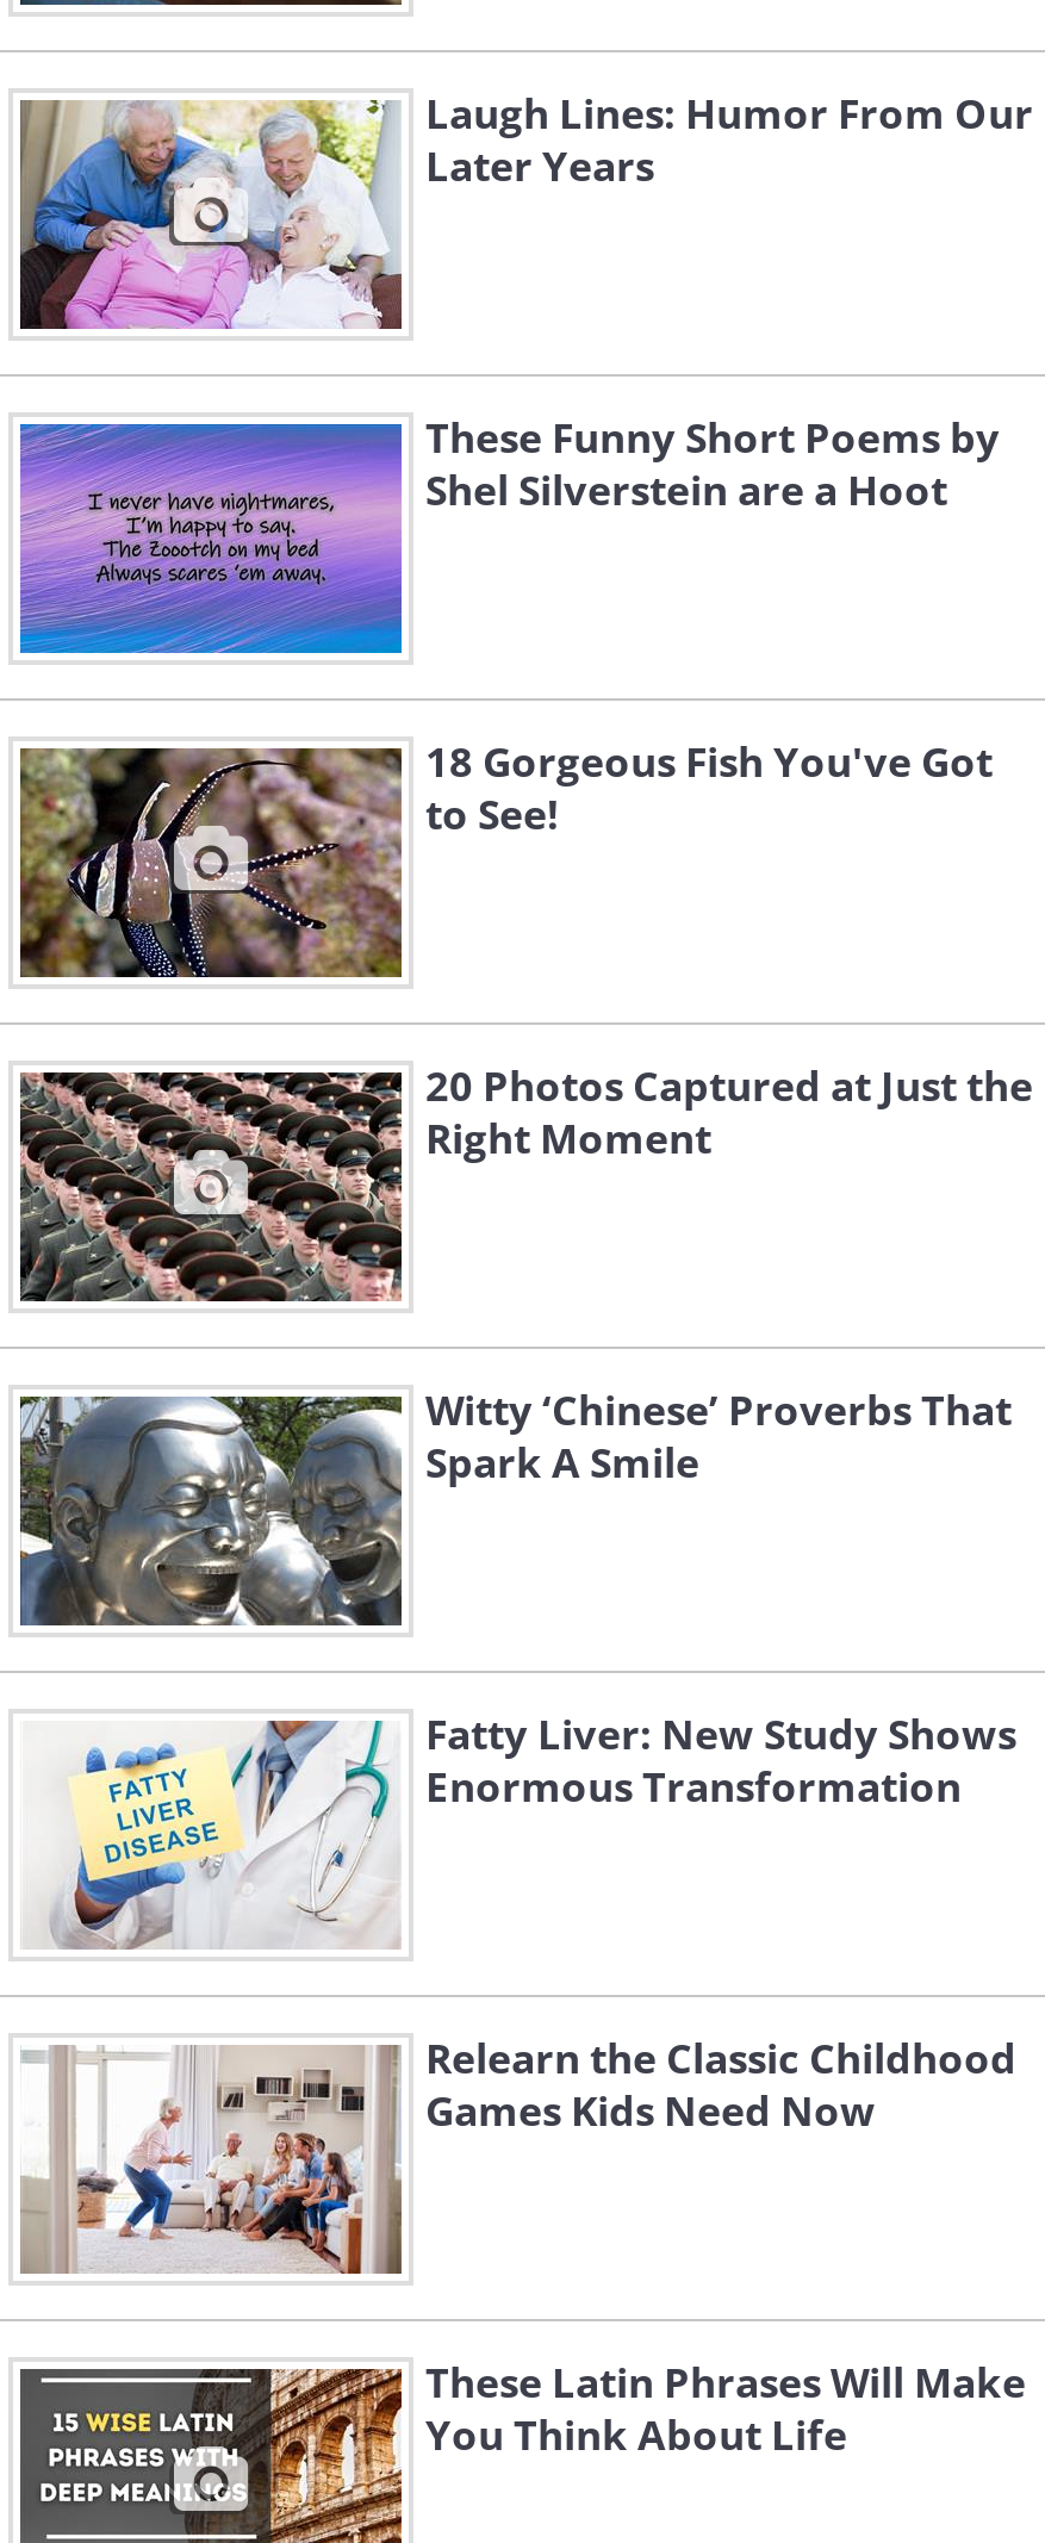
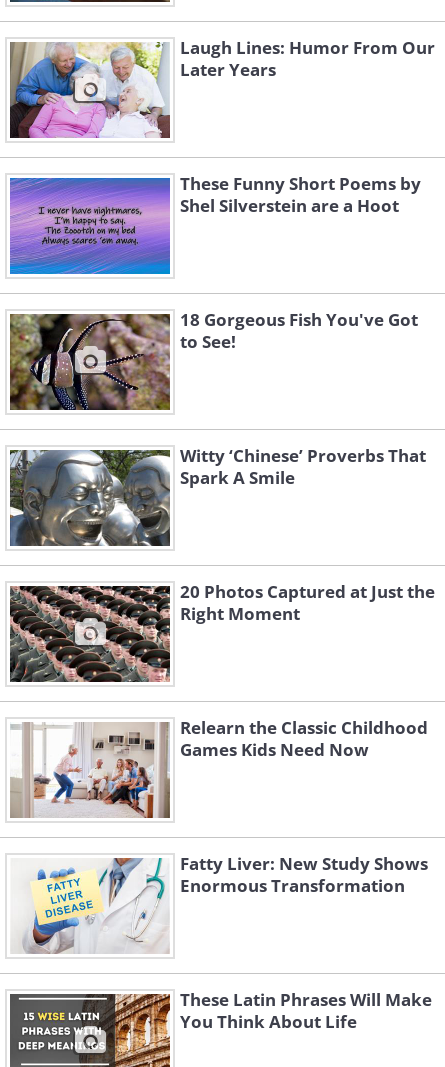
moved [20,1058,1033,1301] -> [9,580,435,683]: [image] | 20 Photos Captured at Just the | Right Moment
moved [15,1382,1012,1630] -> [8,444,426,548]: [image] | Witty ‘Chinese’ Proverbs That | Spark A Smile
moved [20,1706,1016,1950] -> [11,852,428,954]: [image] | Fatty Liver: New Study Shows | Enormous Transformation
moved [18,2031,1016,2278] -> [9,716,428,820]: [image] | Relearn the Classic Childhood | Games Kids Need Now

